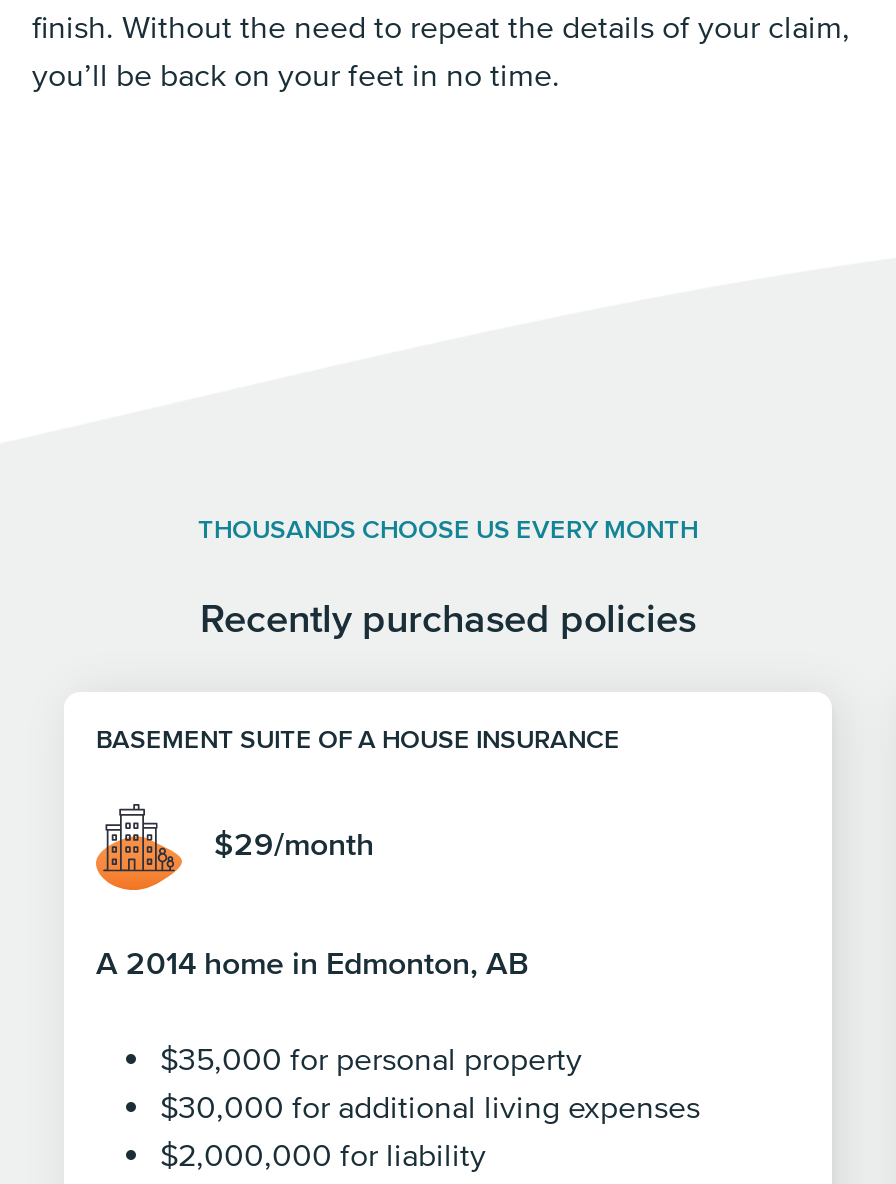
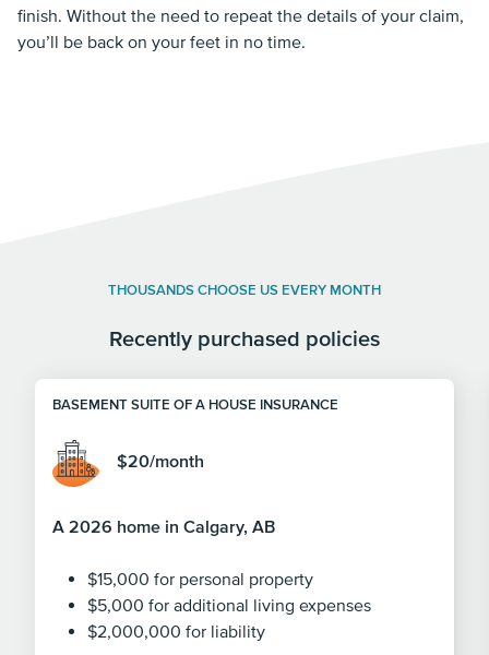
[214,825,374,861] $29/month -> [117,451,204,471] $20/month
[96,945,528,981] A 2014 home in Edmonton, AB -> [52,516,275,536] A 2026 home in Calgary, AB
[160,1041,700,1125] $35,000 for personal property | $30,000 for additional living expenses -> [87,569,371,614] $15,000 for personal property | $5,000 for additional living expenses

